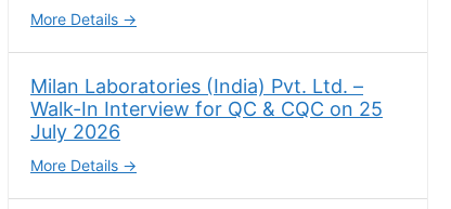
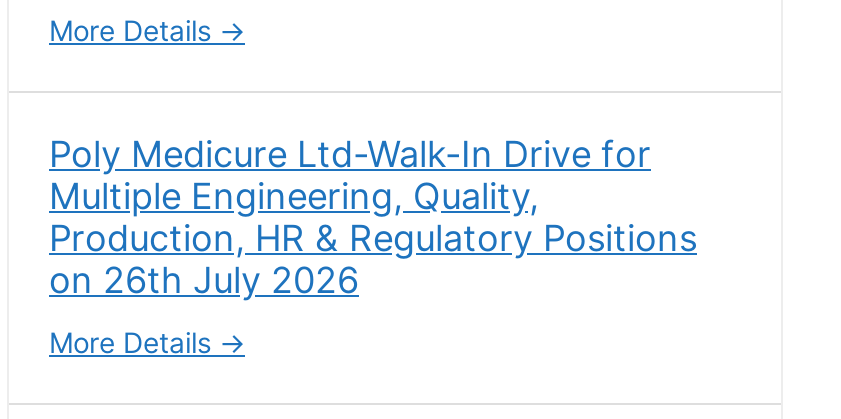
[30,74,383,143] Milan Laboratories (India) Pvt. Ltd. – | Walk-In Interview for QC & CQC on 25 | July 2026 -> [49,132,697,300] Poly Medicure Ltd-Walk-In Drive for | Multiple Engineering, Quality, | Production, HR & Regulatory Positions | on 26th July 2026

